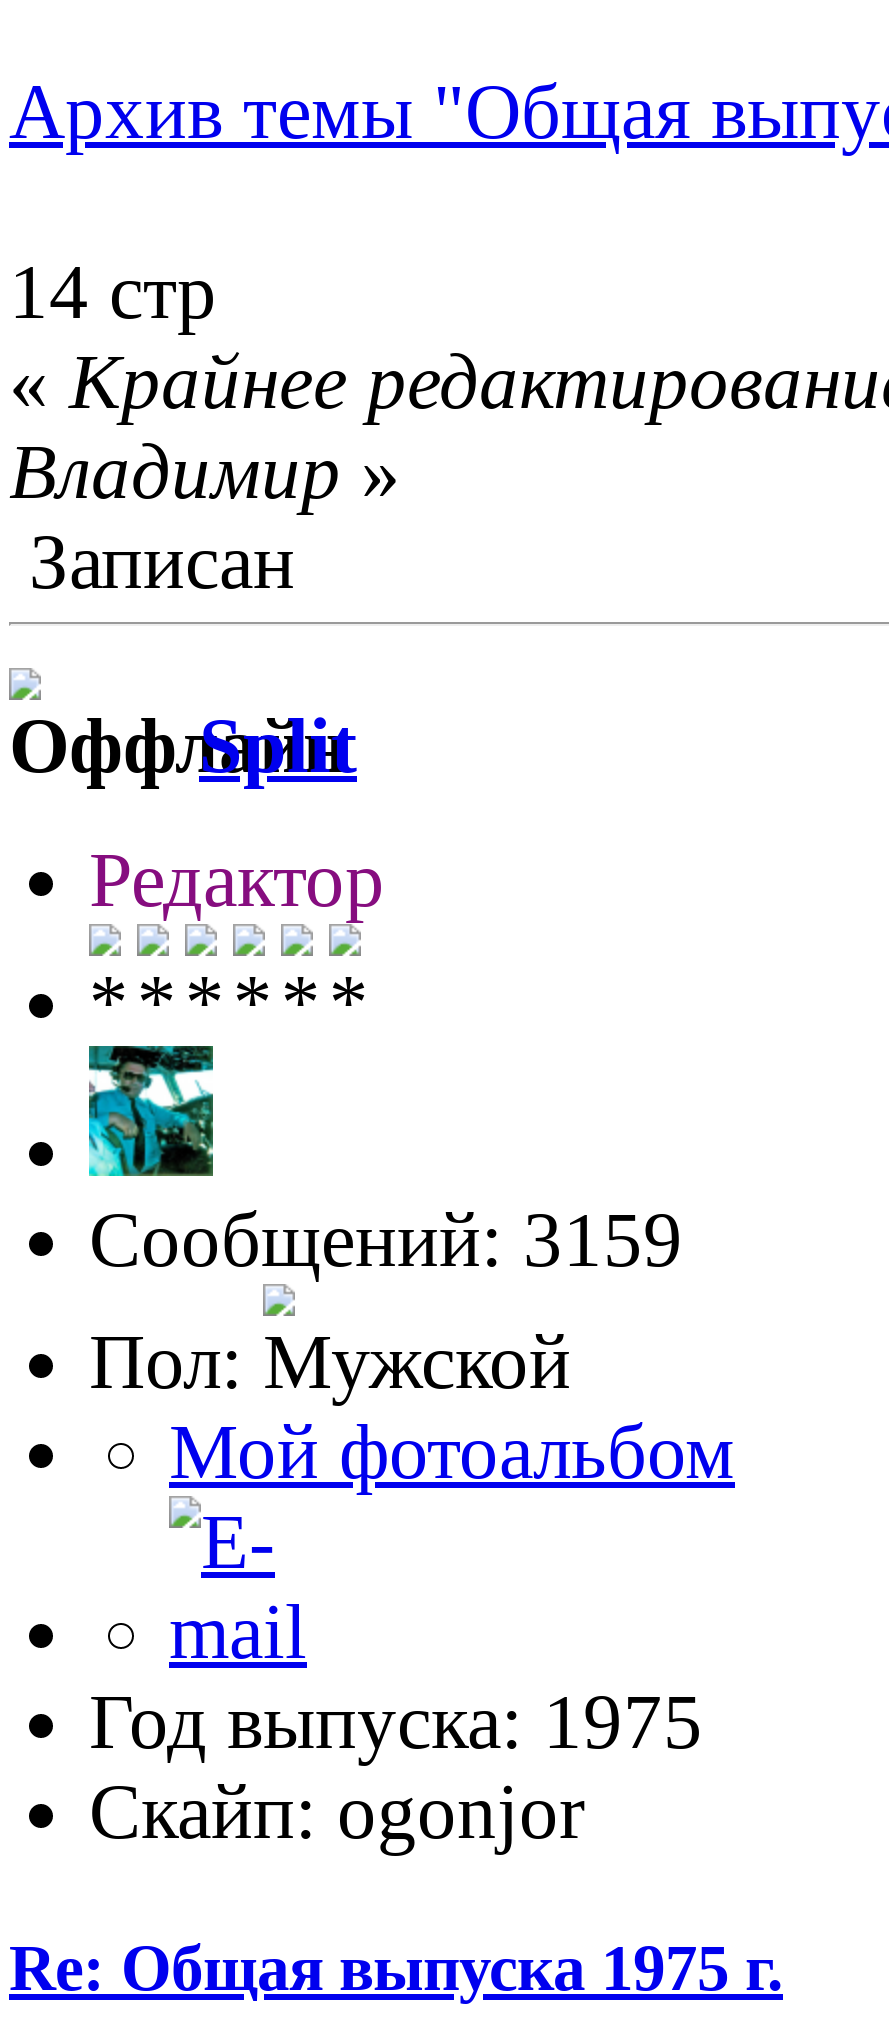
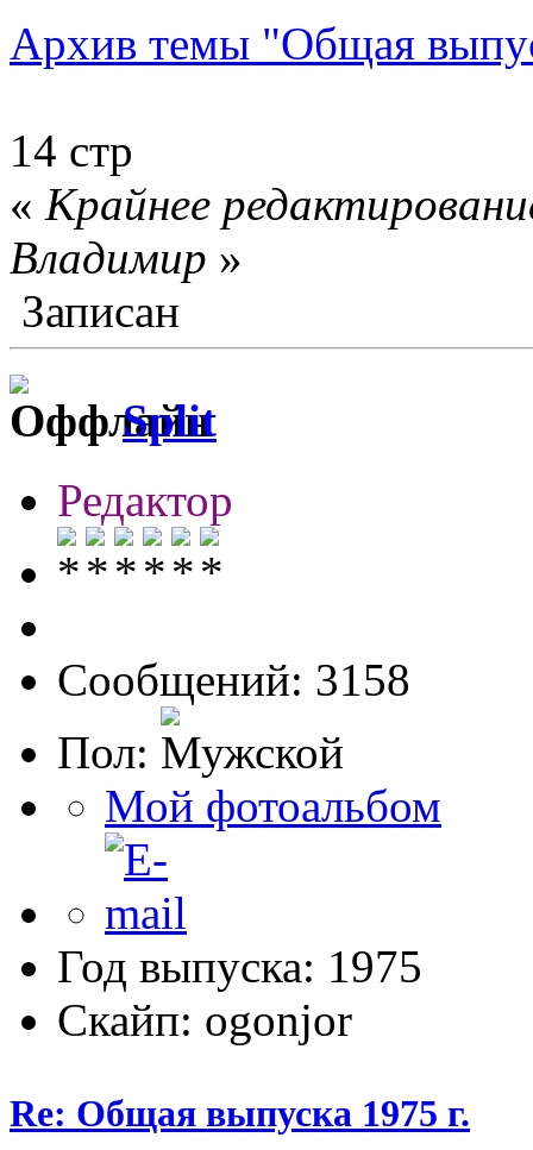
[87,1044,215,1122] [image] -> none
[89,1195,683,1281] Сообщений: 3159 -> [57,653,410,705] Сообщений: 3158

